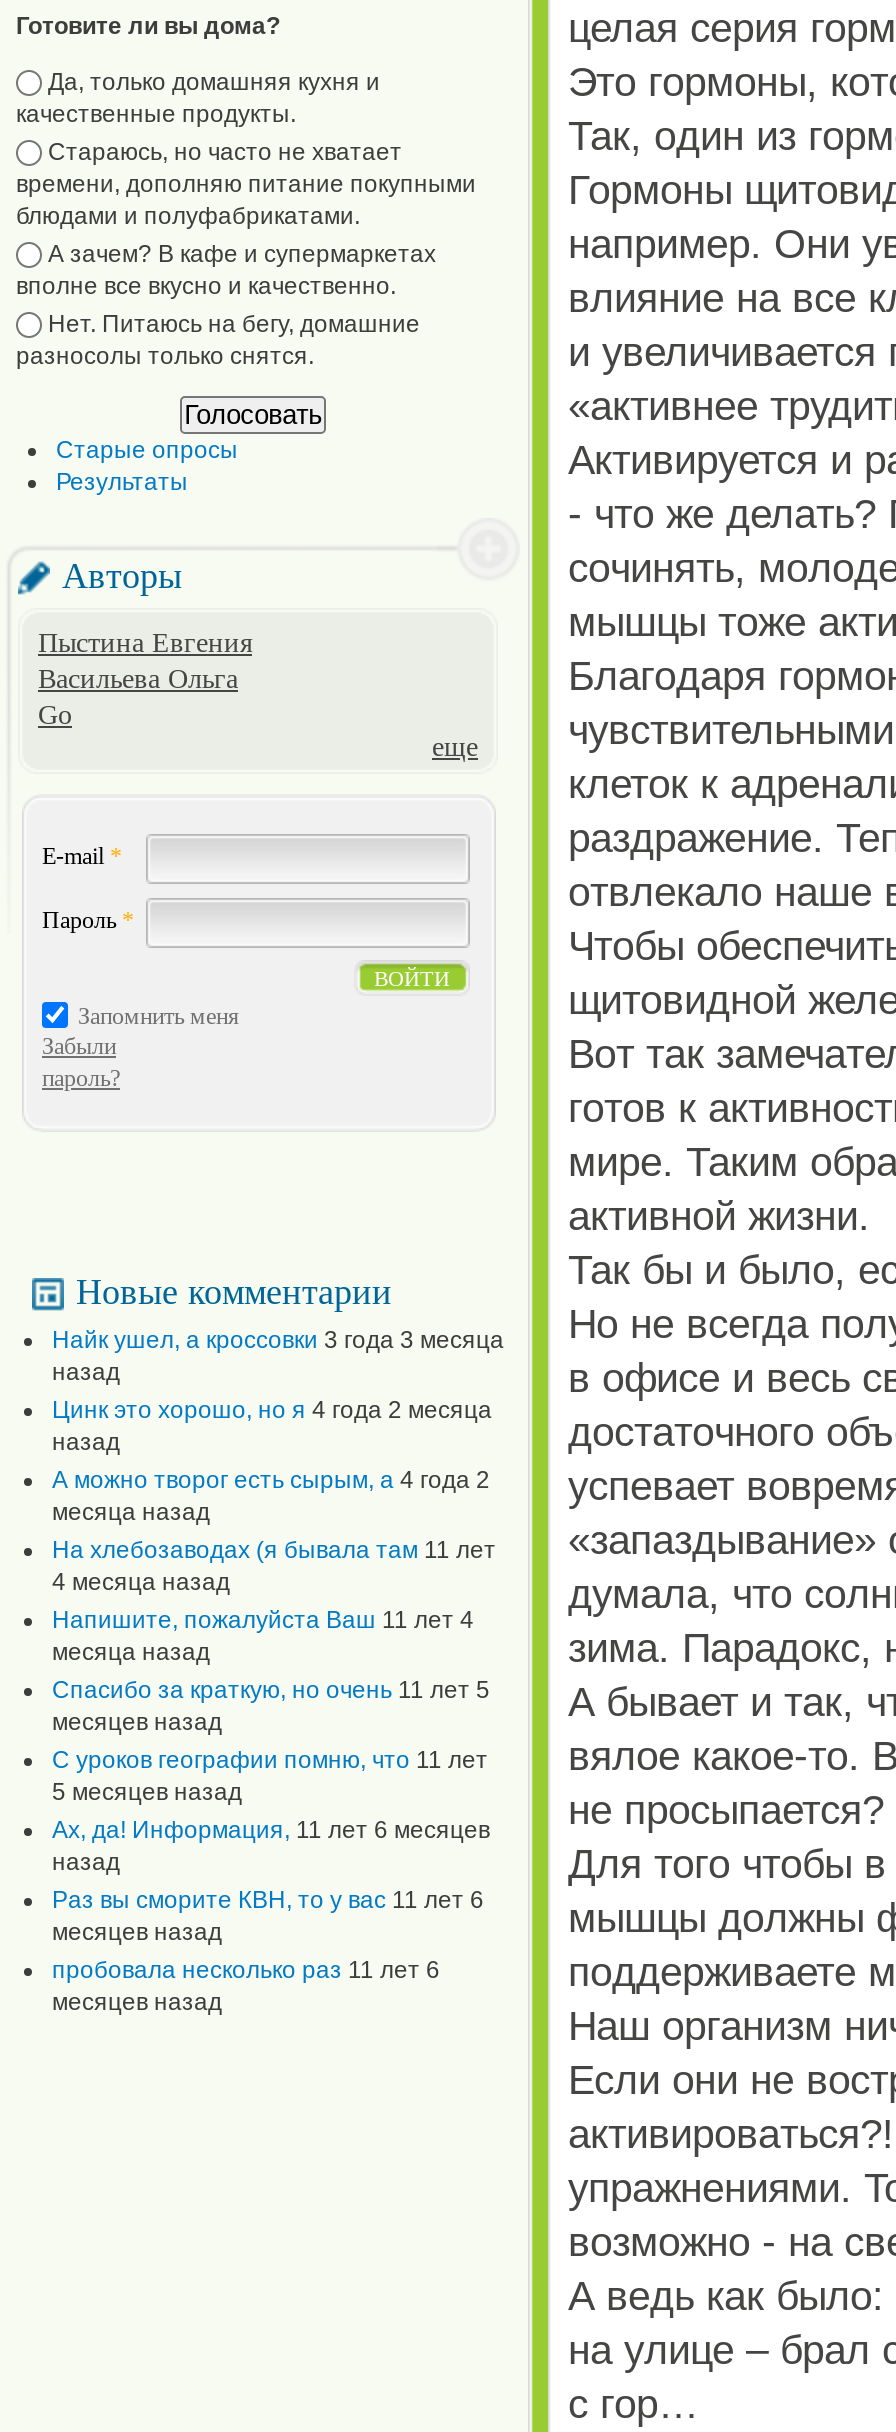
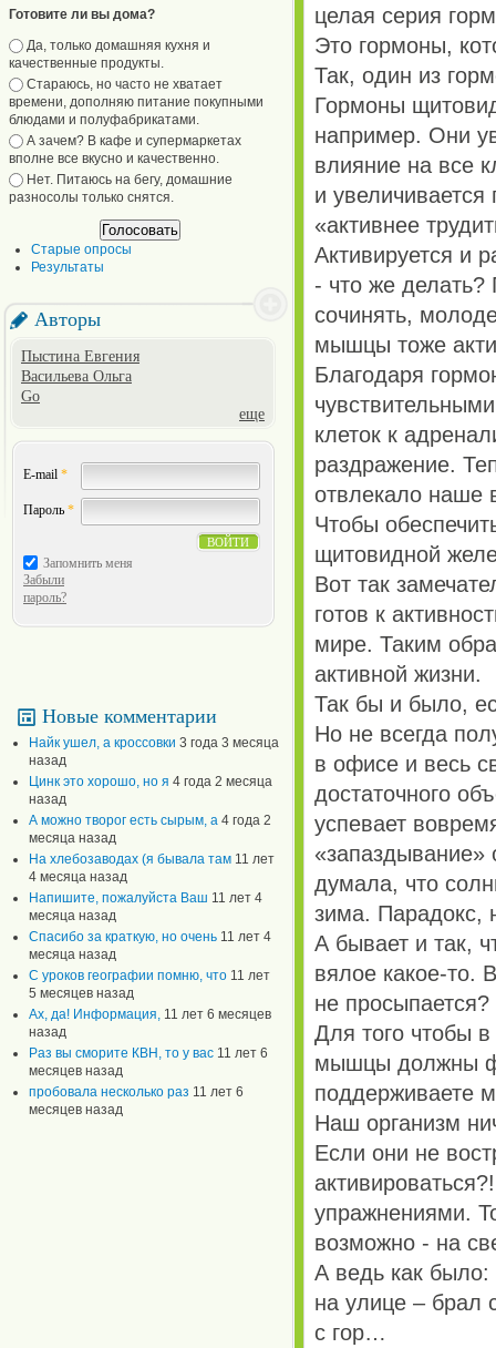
[52,1676,490,1704] Спасибо за краткую, но очень 11 лет 5 -> [29,929,271,944] Спасибо за краткую, но очень 11 лет 4
[52,1708,222,1736] месяцев назад -> [29,947,116,962] месяца назад

